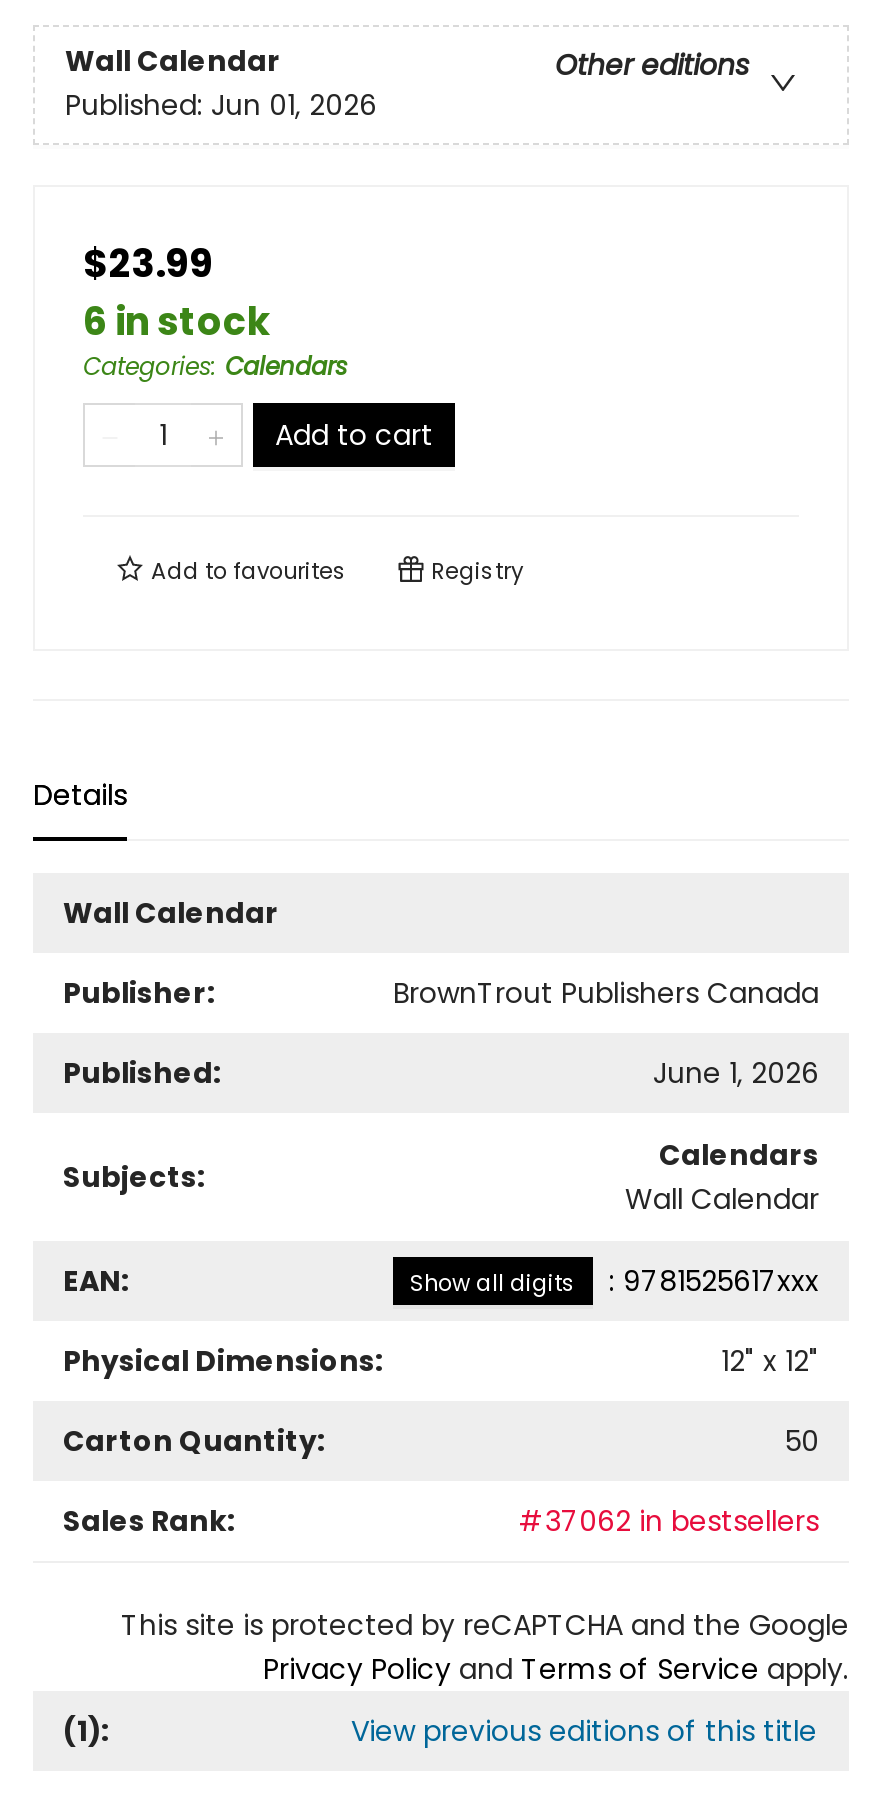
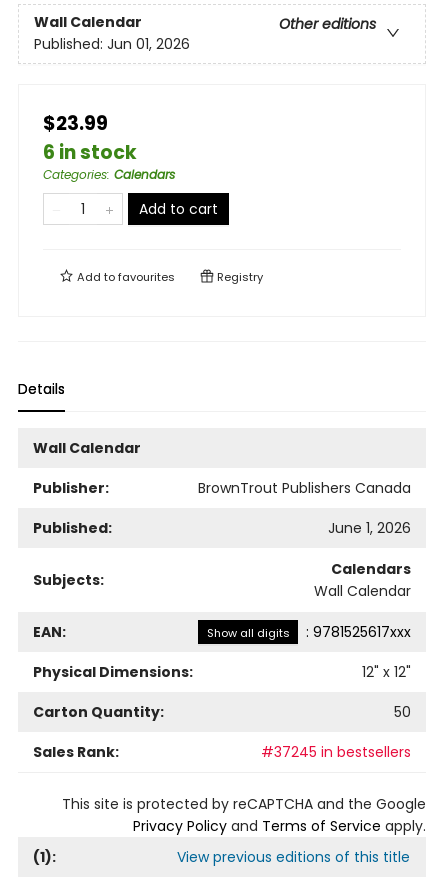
[519,1501,819,1541] #37062 in bestsellers -> [261,742,411,762] #37245 in bestsellers

